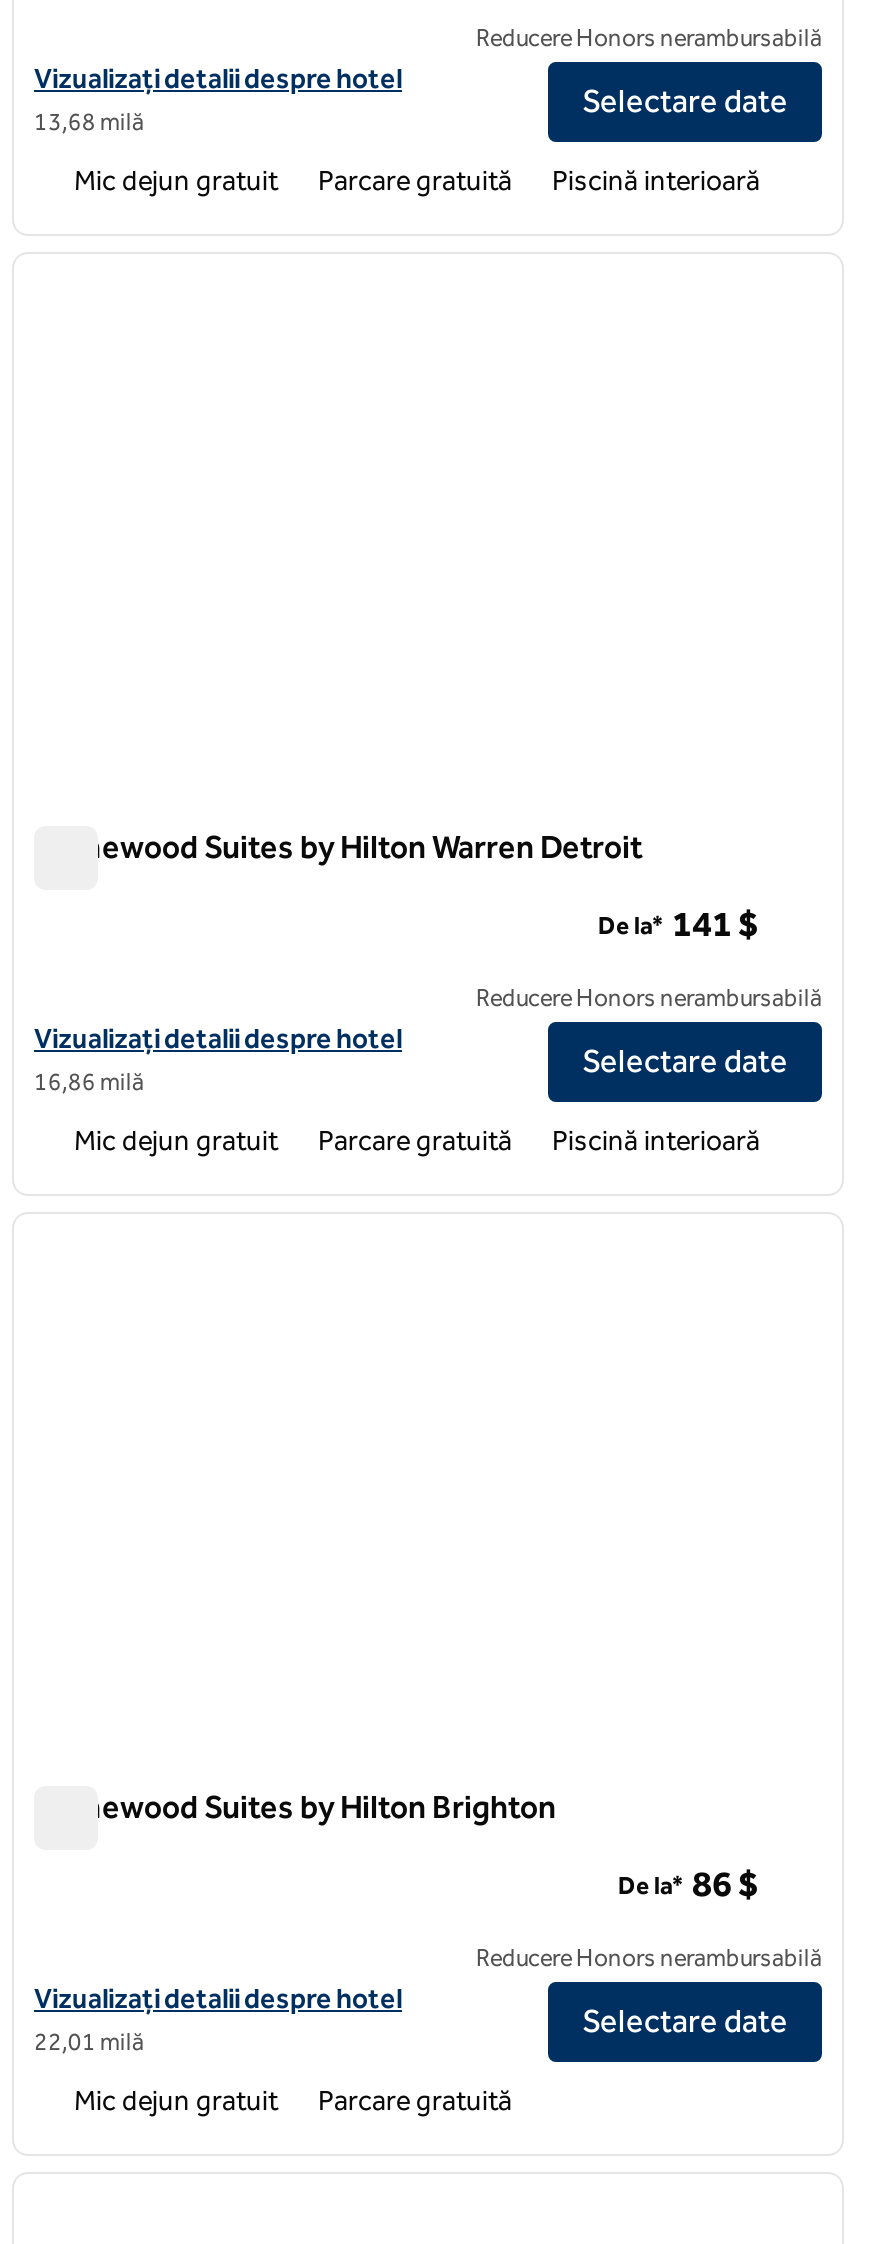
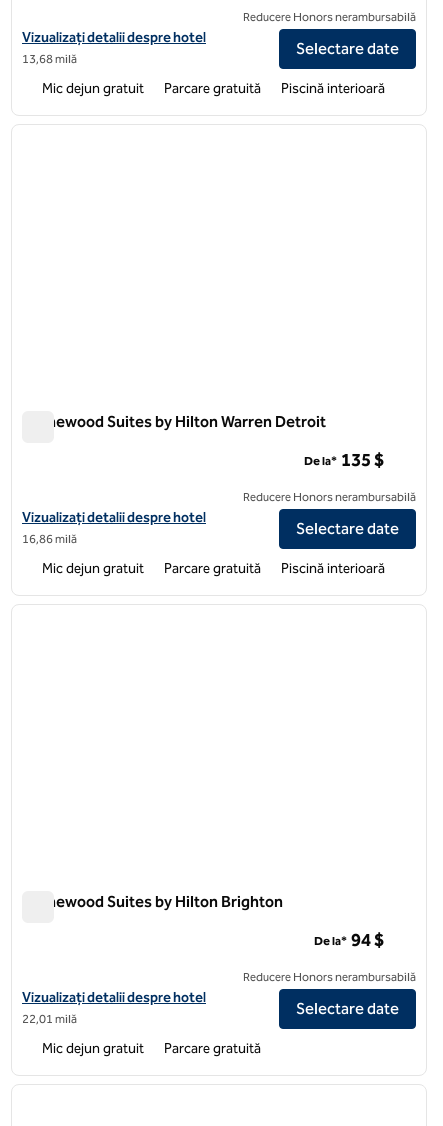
[598,903,758,947] De la* 141 $ -> [304,449,384,471] De la* 135 $
[618,1863,758,1907] De la* 86 $ -> [314,929,384,951] De la* 94 $

